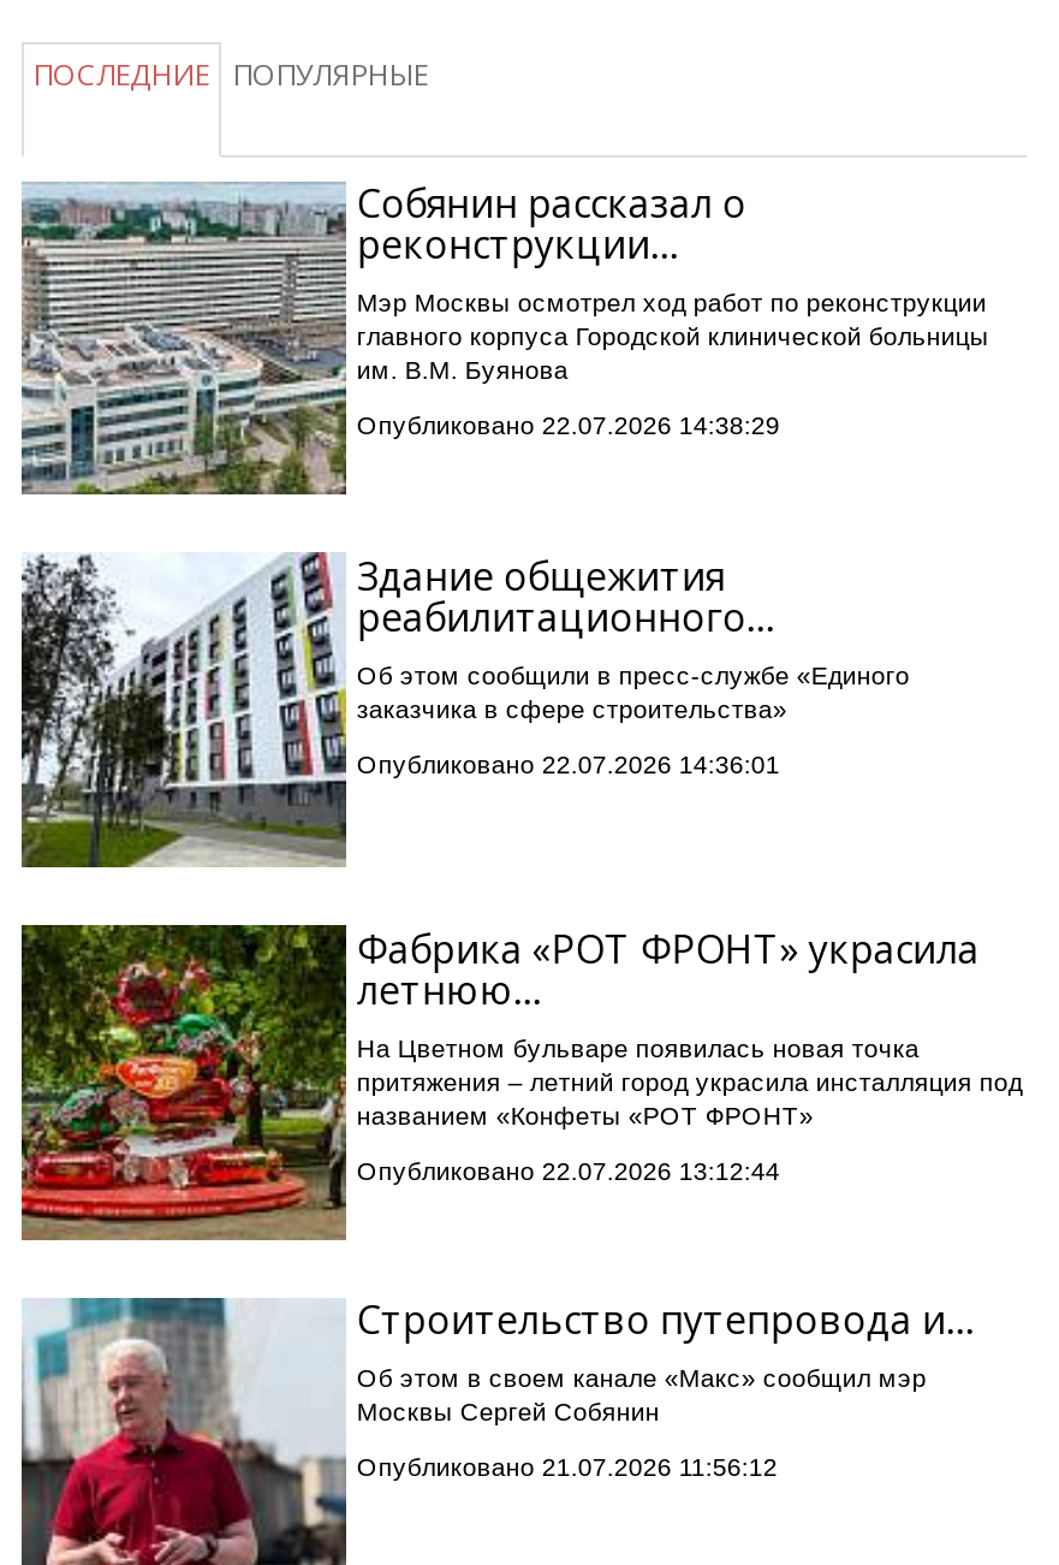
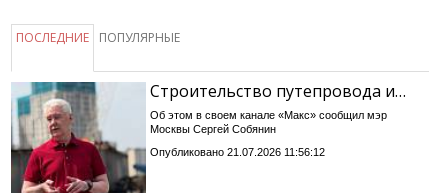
[22,177,989,778] [image] | Собянин рассказал о | реконструкции… | Мэр Москвы осмотрел ход работ по реконструкции | главного корпуса Городской клинической больницы | им. В.М. Буянова | Опубликовано 22.07.2026 14:38:29 | Здание общежития | реабилитационного… | Об этом сообщили в пресс-службе «Единого | заказчика в сфере строительства» | Опубликовано 22.07.2026 14:36:01 -> none
[22,550,1022,1184] [image] | Фабрика «РОТ ФРОНТ» украсила | летнюю… | На Цветном бульваре появилась новая точка | притяжения – летний город украсила инсталляция под | названием «Конфеты «РОТ ФРОНТ» | Опубликовано 22.07.2026 13:12:44 -> none
[19,923,346,1243] [image] -> none

